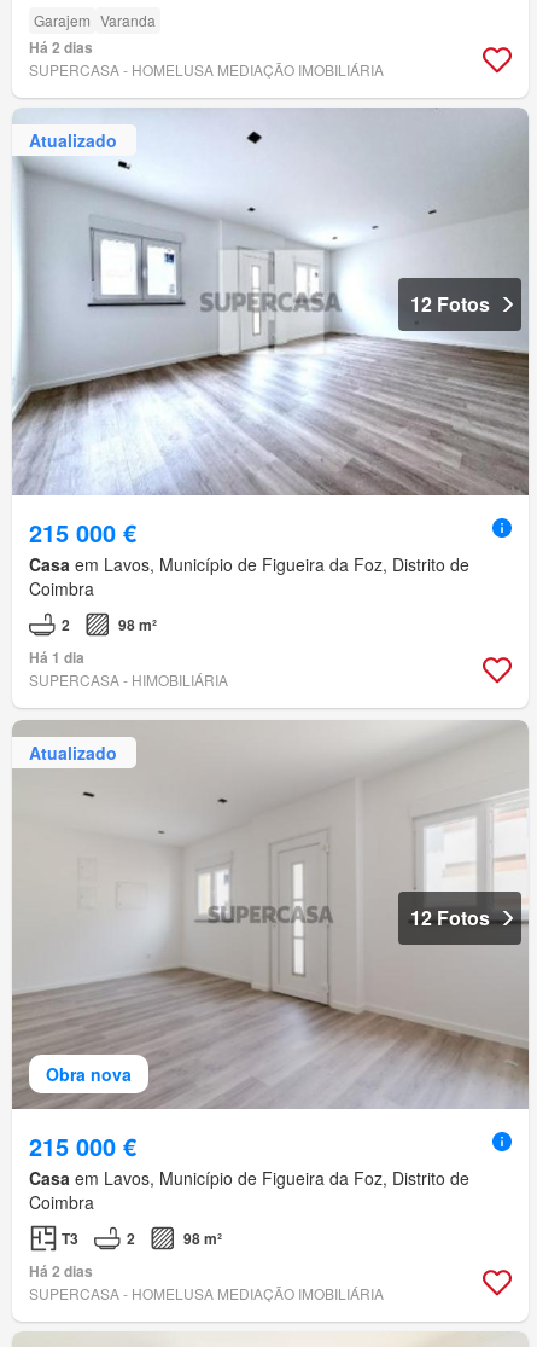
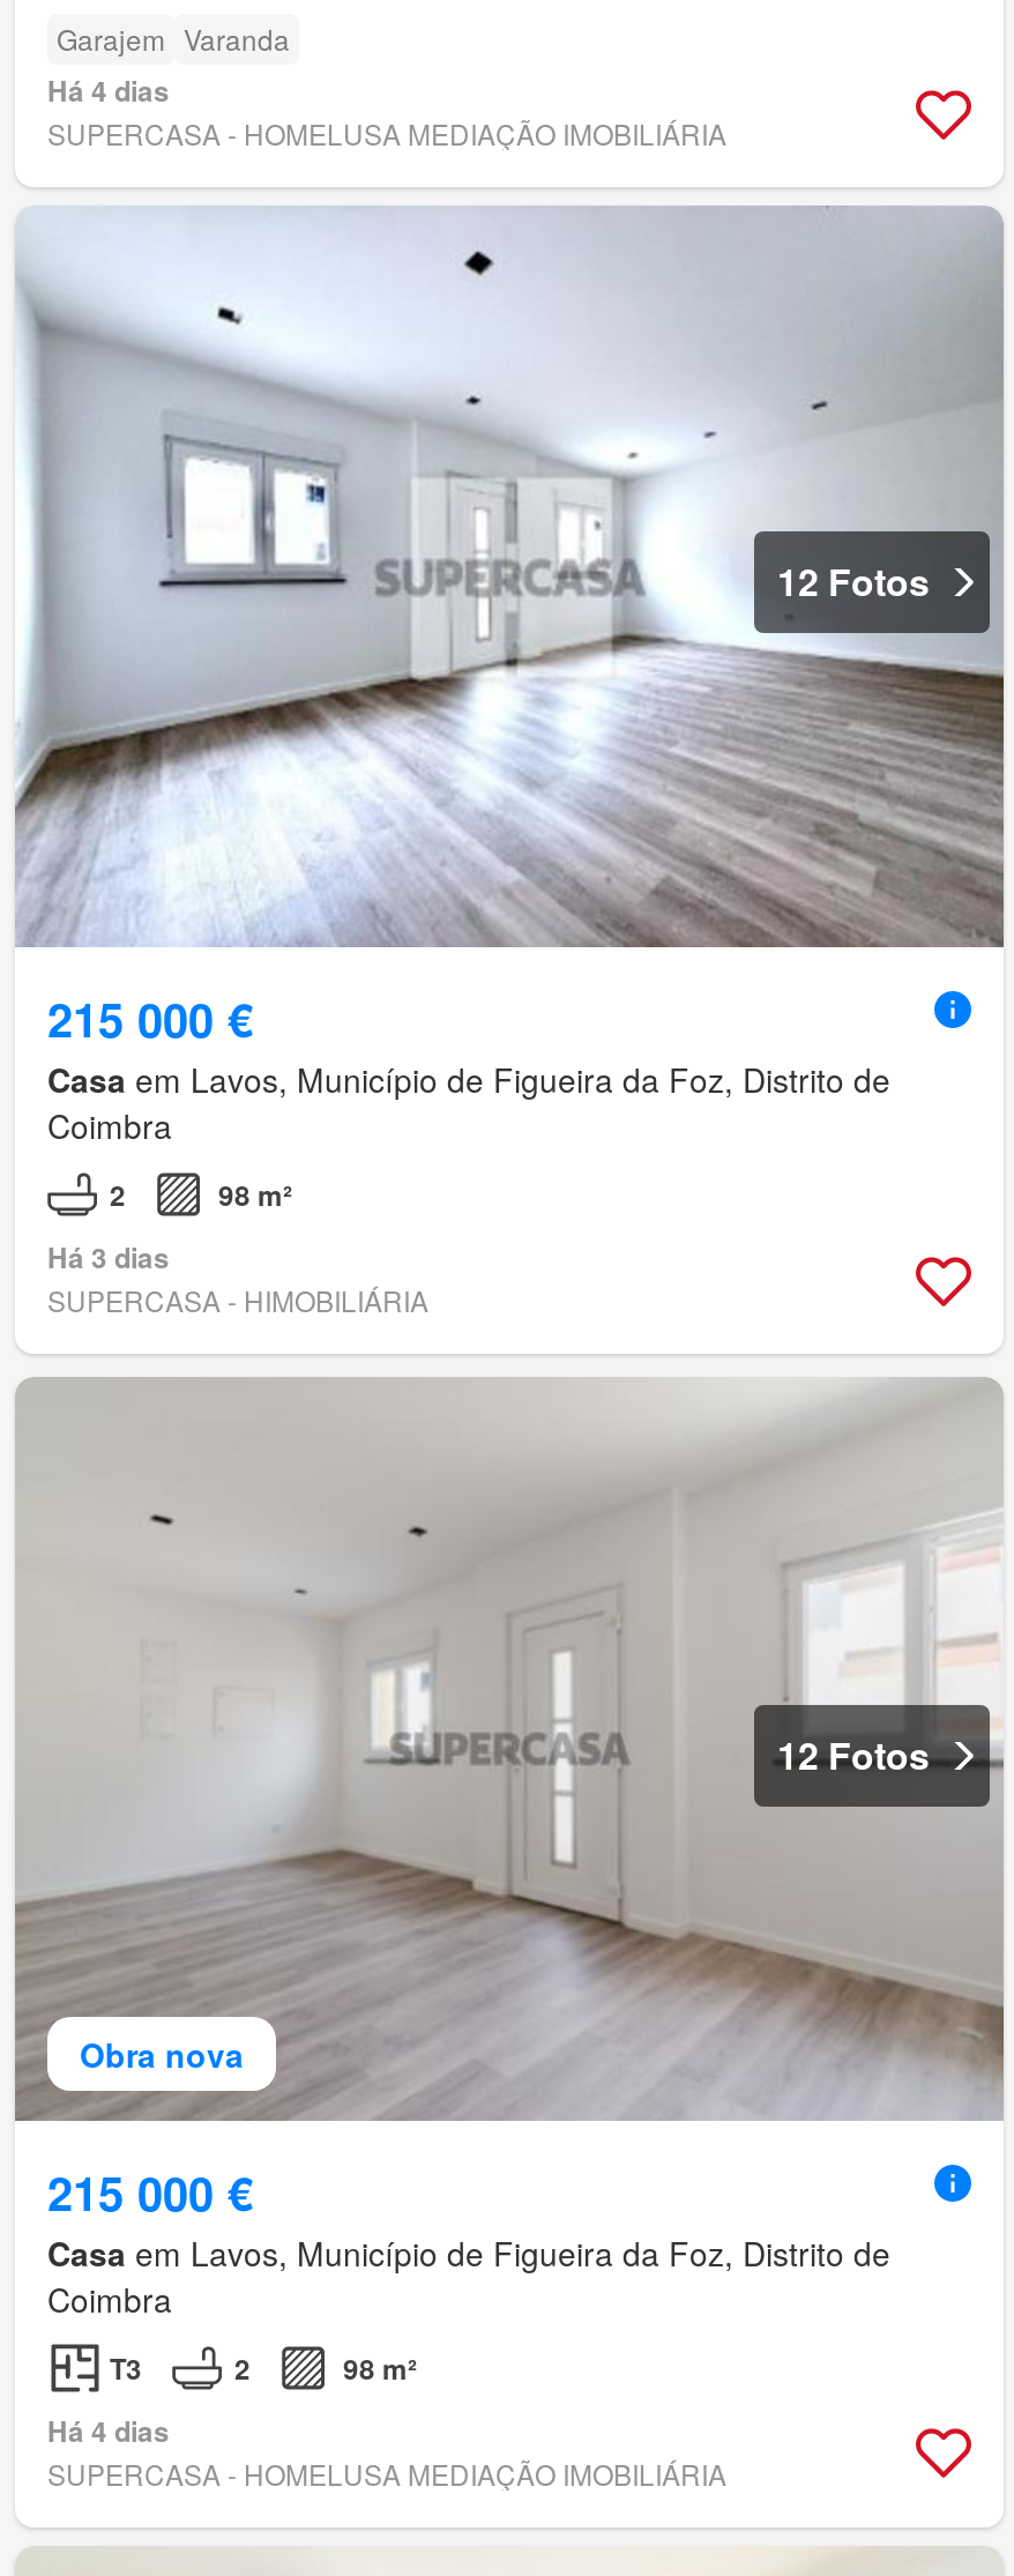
[29,37,93,58] Há 2 dias -> [47,70,170,112] Há 4 dias
[29,128,117,152] Atualizado -> none
[29,647,84,669] Há 1 dia -> [47,1237,170,1279] Há 3 dias
[29,740,117,765] Atualizado -> none
[29,1260,93,1282] Há 2 dias -> [47,2409,170,2451] Há 4 dias

